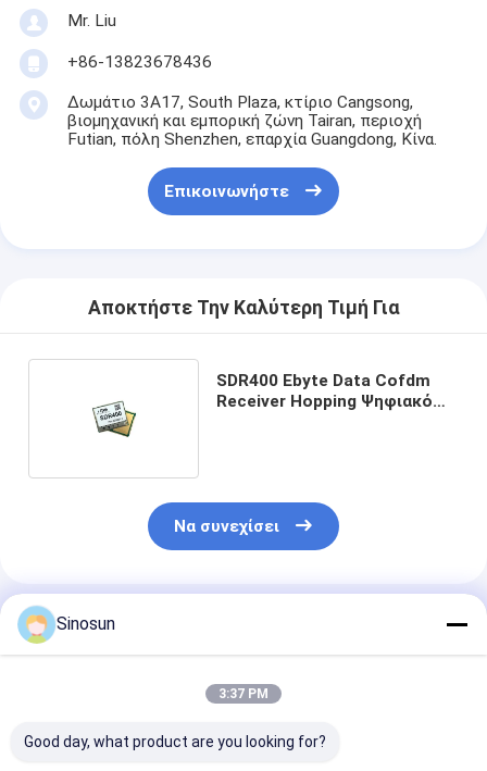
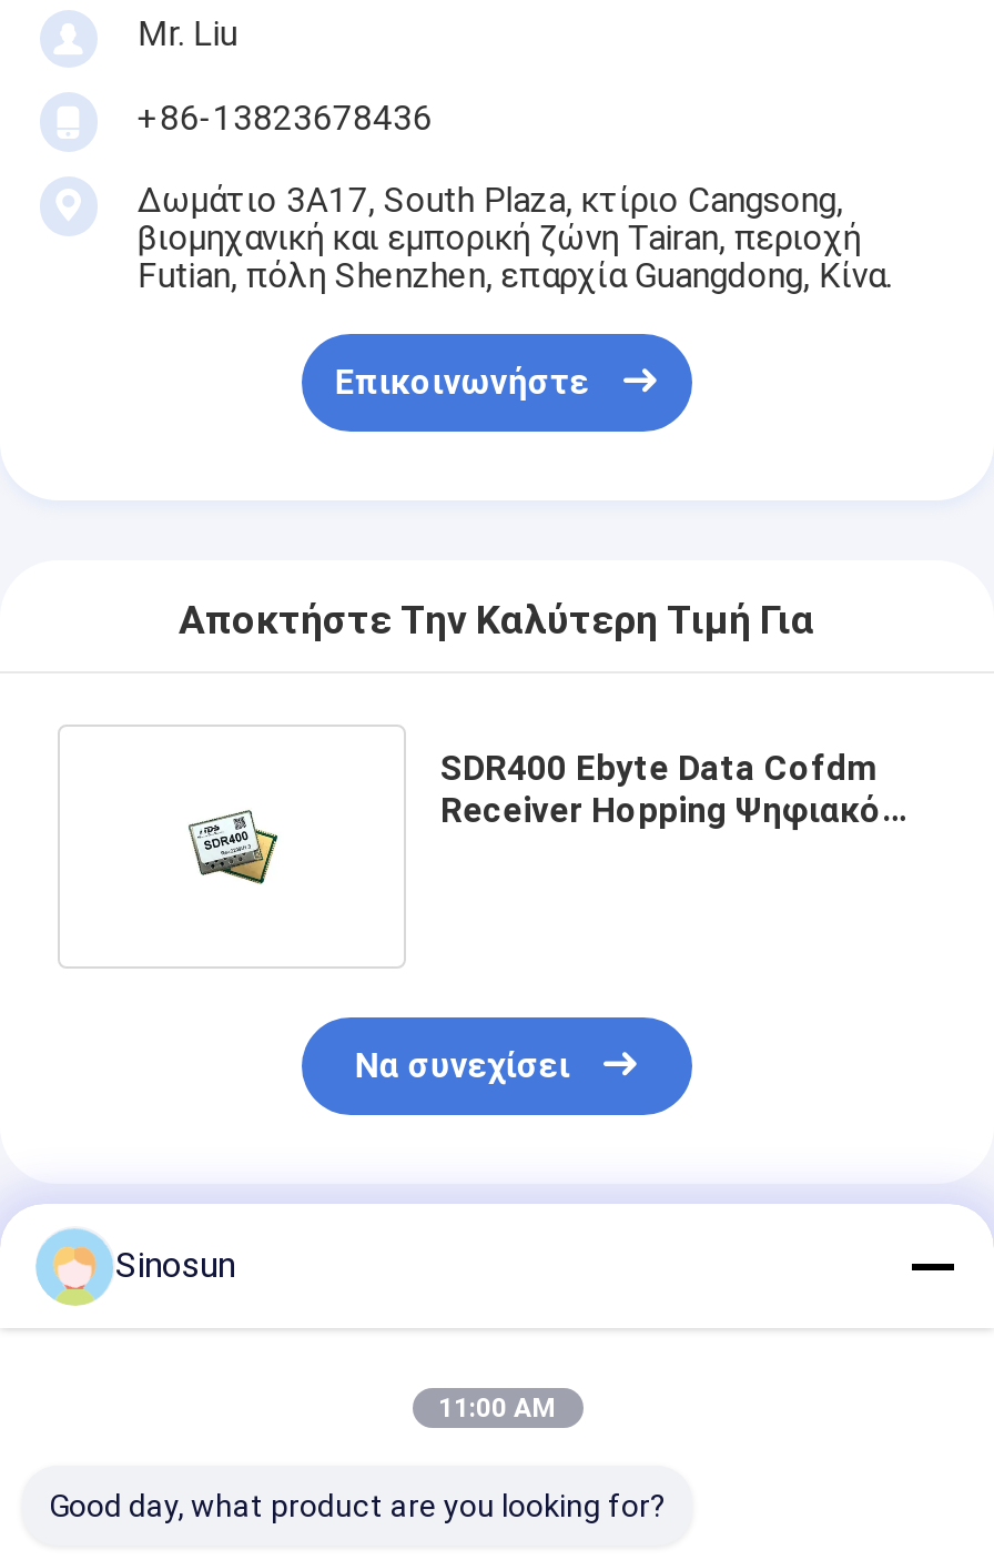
[218,686,269,701] 3:37 PM -> [438,1392,556,1424] 11:00 AM

